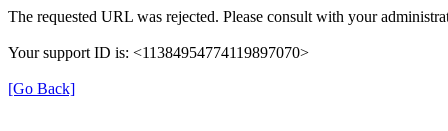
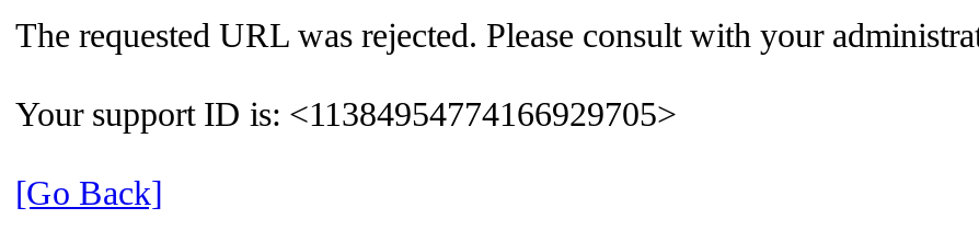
[8,44,309,61] Your support ID is: <11384954774119897070> -> [15,95,677,132] Your support ID is: <11384954774166929705>

